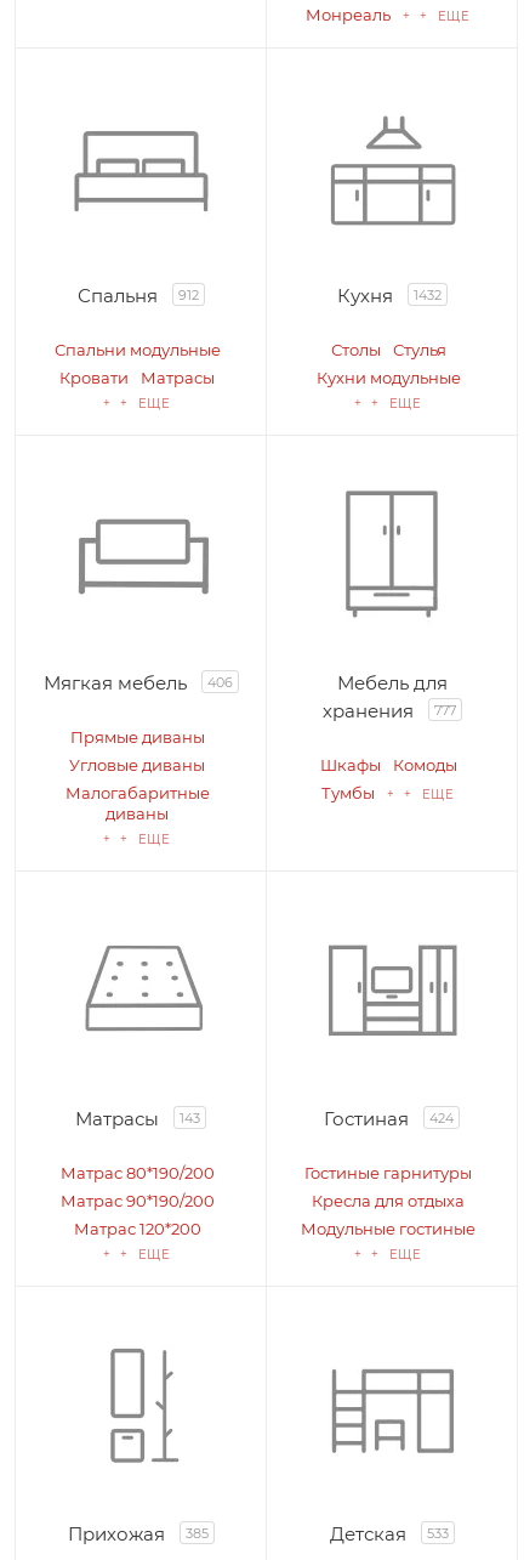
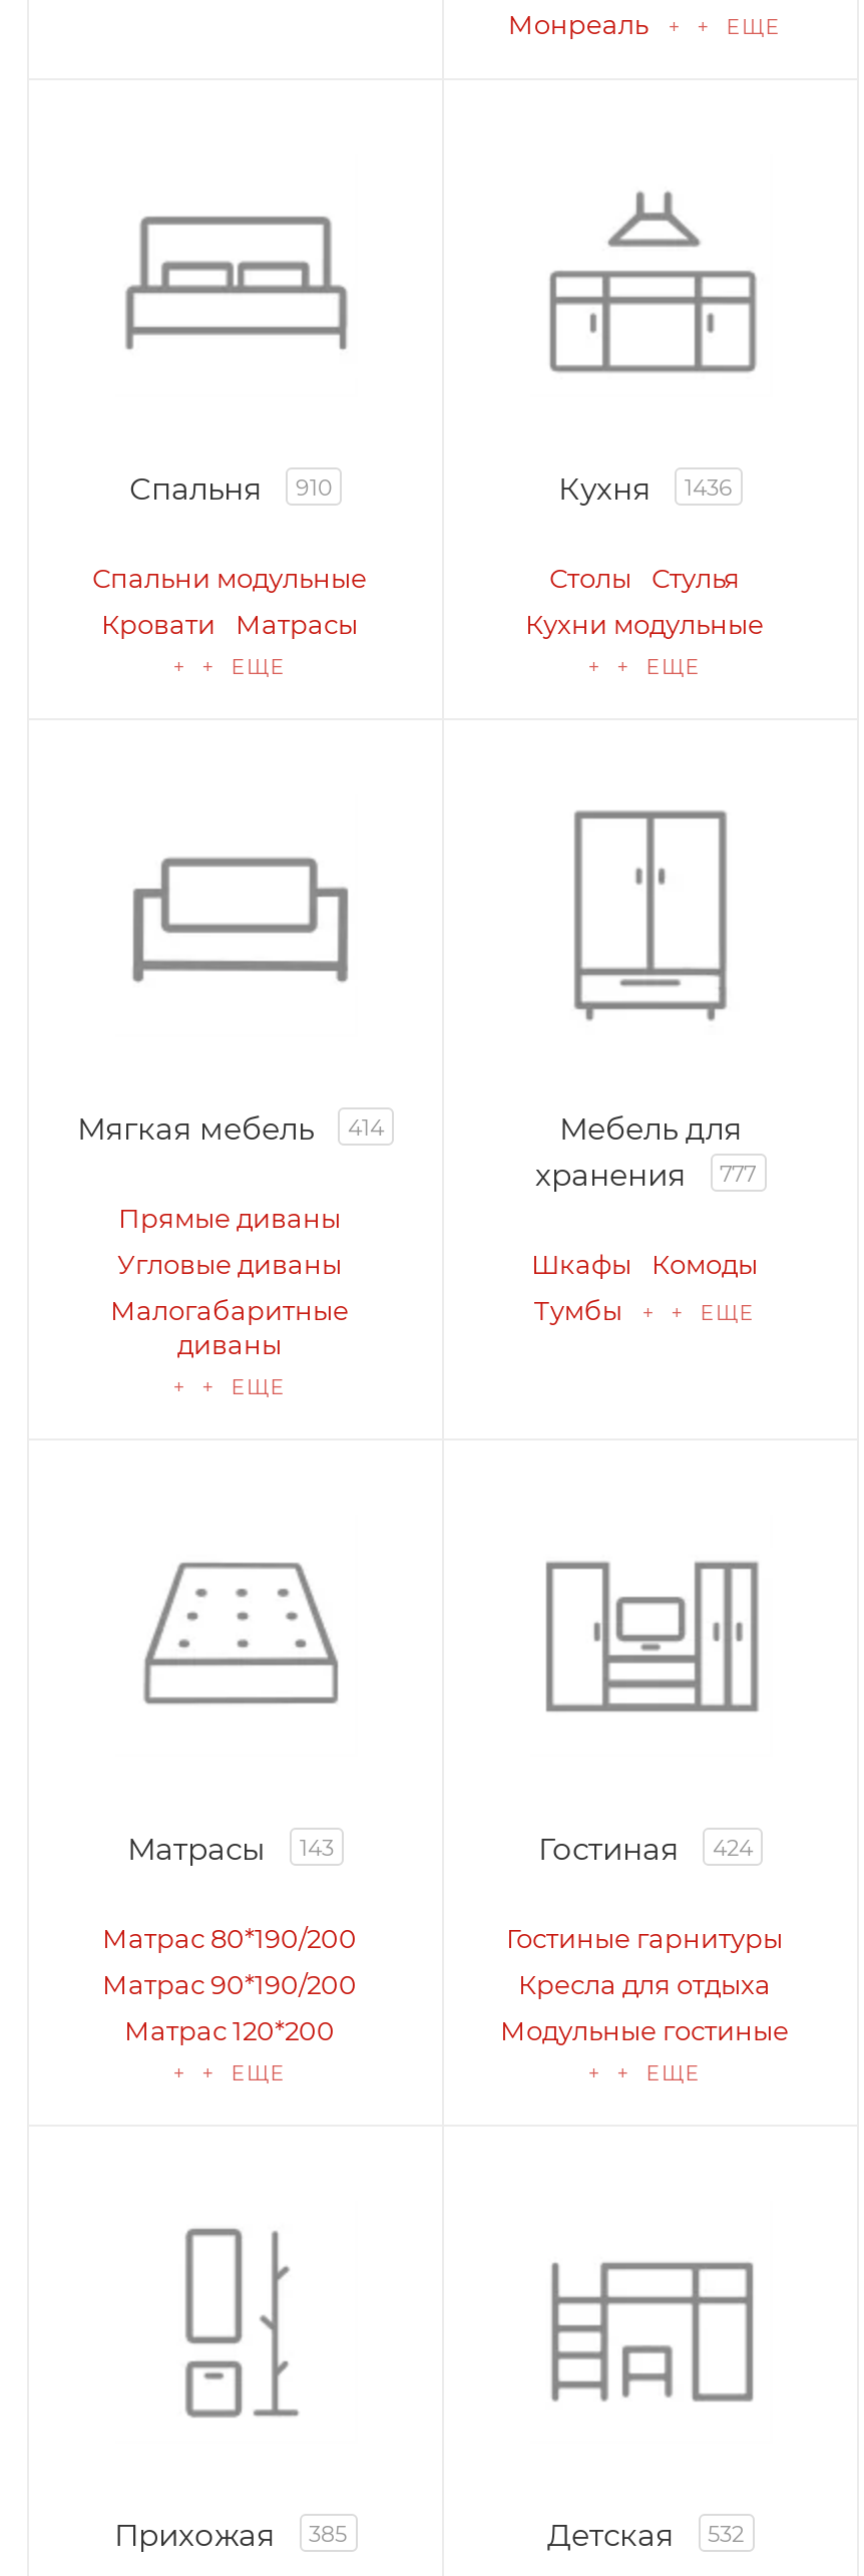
[77,284,198,307] Спальня 912 -> [129,469,332,508] Спальня 910
[337,284,441,307] Кухня 1432 -> [558,469,733,508] Кухня 1436
[43,671,232,694] Мягкая мебель 406 -> [77,1109,384,1148] Мягкая мебель 414
[329,1522,448,1545] Детская 533 -> [547,2516,744,2554] Детская 532

